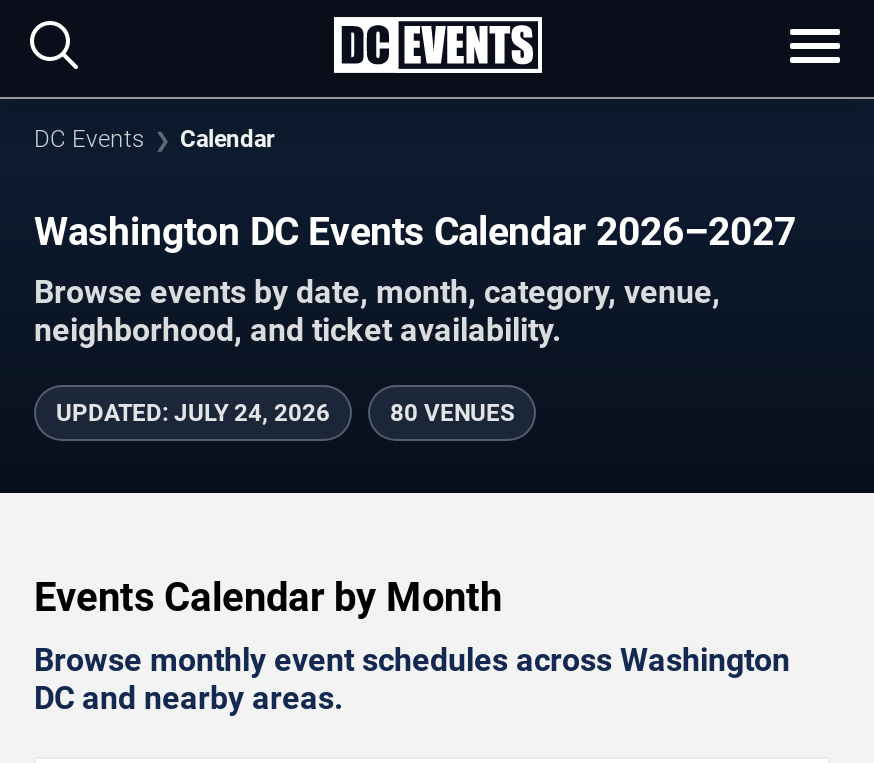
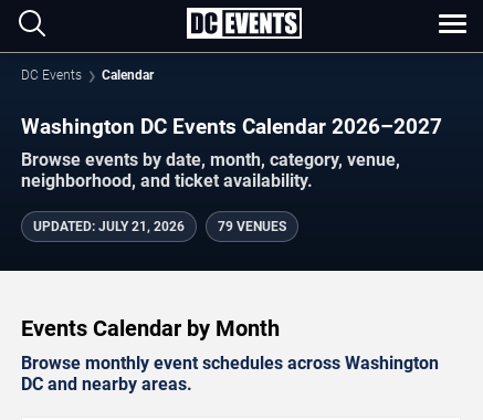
[56,399,330,427] UPDATED: JULY 24, 2026 -> [33,219,185,235] UPDATED: JULY 21, 2026
[390,399,514,427] 80 VENUES -> [218,219,286,235] 79 VENUES

